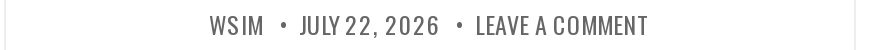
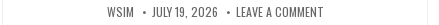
[209,6,651,40] WSIM JULY 22, 2026 LEAVE A COMMENT -> [106,3,323,20] WSIM JULY 19, 2026 LEAVE A COMMENT

